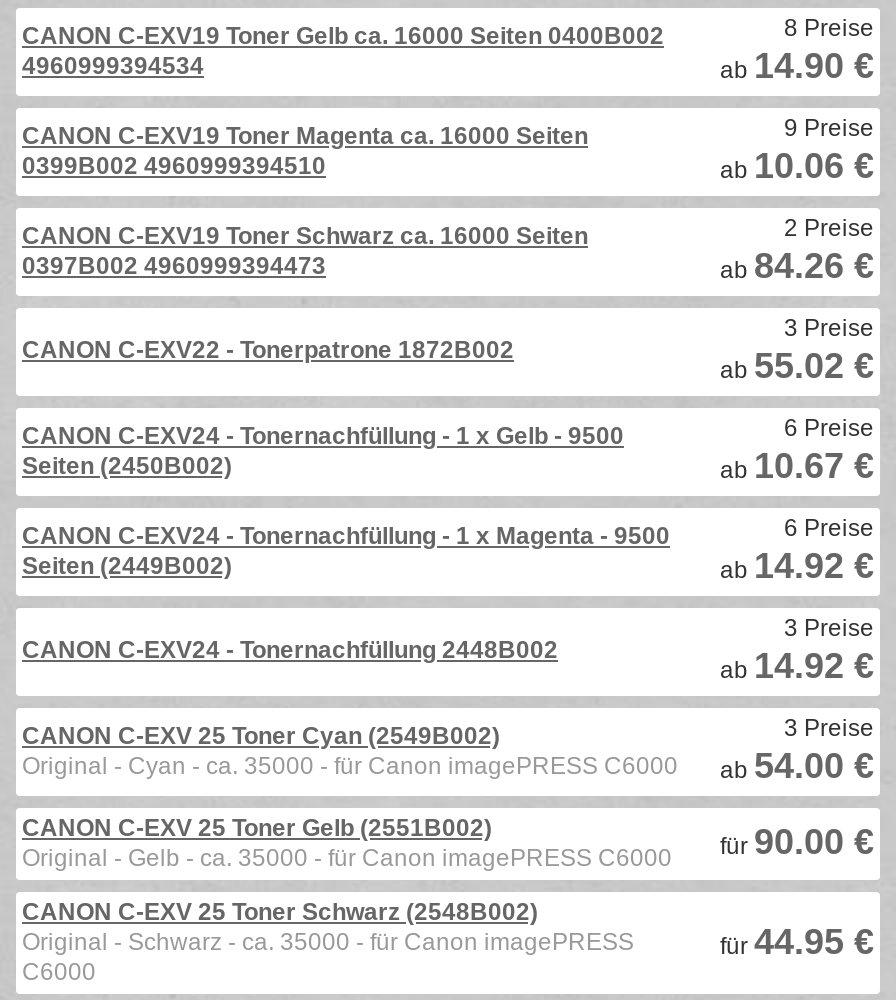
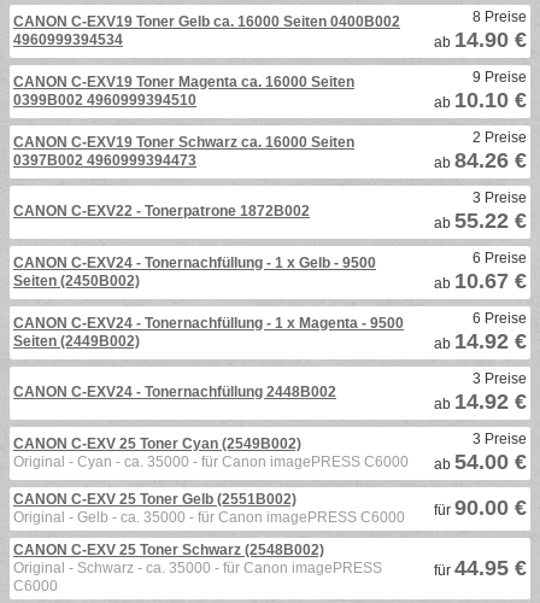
[720,146,874,186] ab 10.06 € -> [434,88,527,112] ab 10.10 €
[720,346,874,386] ab 55.02 € -> [434,209,527,233] ab 55.22 €

